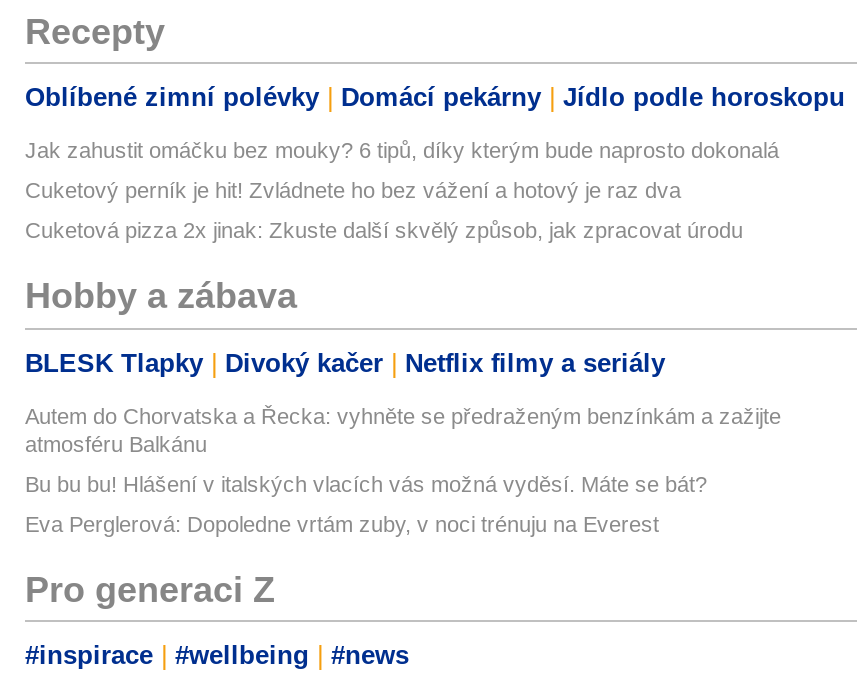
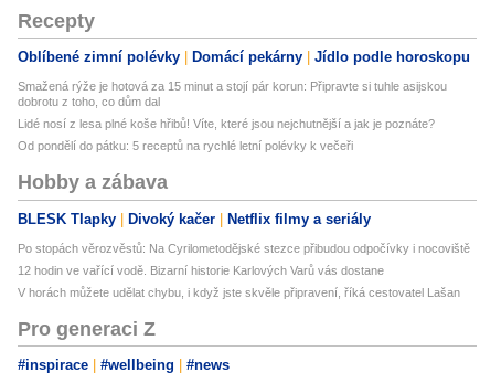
[25,139,779,163] Jak zahustit omáčku bez mouky? 6 tipů, díky kterým bude naprosto dokonalá -> [18,80,447,109] Smažená rýže je hotová za 15 minut a stojí pár korun: Připravte si tuhle asijskou | dobrotu z toho, co dům dal
[25,179,681,203] Cuketový perník je hit! Zvládnete ho bez vážení a hotový je raz dva -> [18,117,435,131] Lidé nosí z lesa plné koše hřibů! Víte, které jsou nejchutnější a jak je poznáte?
[25,219,743,243] Cuketová pizza 2x jinak: Zkuste další skvělý způsob, jak zpracovat úrodu -> [18,140,353,153] Od pondělí do pátku: 5 receptů na rychlé letní polévky k večeři
[25,404,781,456] Autem do Chorvatska a Řecka: vyhněte se předraženým benzínkám a zažijte | atmosféru Balkánu -> [18,242,470,255] Po stopách věrozvěstů: Na Cyrilometodějské stezce přibudou odpočívky i nocoviště
[25,472,707,496] Bu bu bu! Hlášení v italských vlacích vás možná vyděsí. Máte se bát? -> [18,264,384,277] 12 hodin ve vařící vodě. Bizarní historie Karlových Varů vás dostane
[25,512,659,536] Eva Perglerová: Dopoledne vrtám zuby, v noci trénuju na Everest -> [18,286,460,299] V horách můžete udělat chybu, i když jste skvěle připravení, říká cestovatel Lašan

